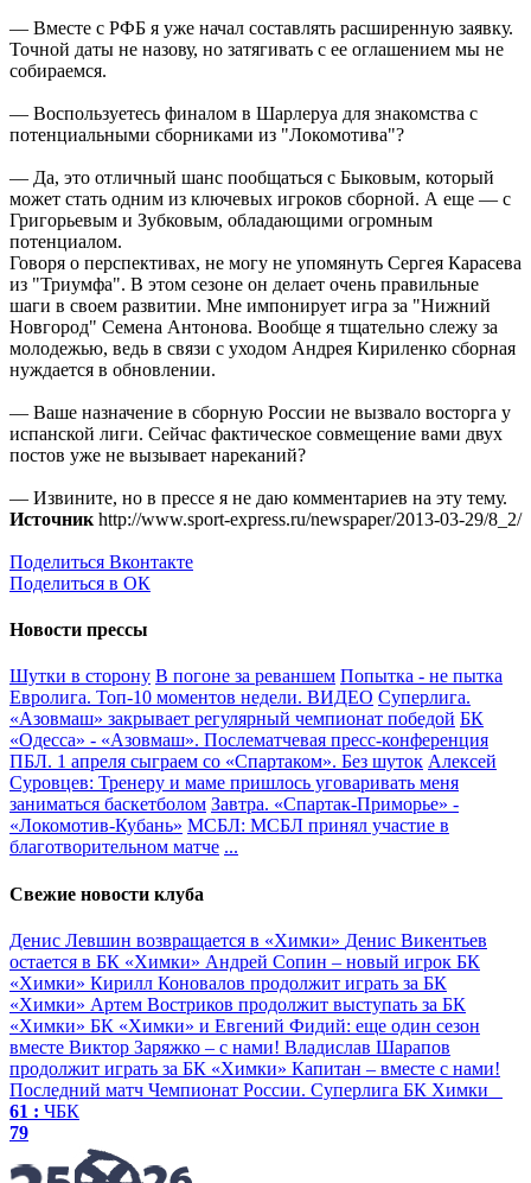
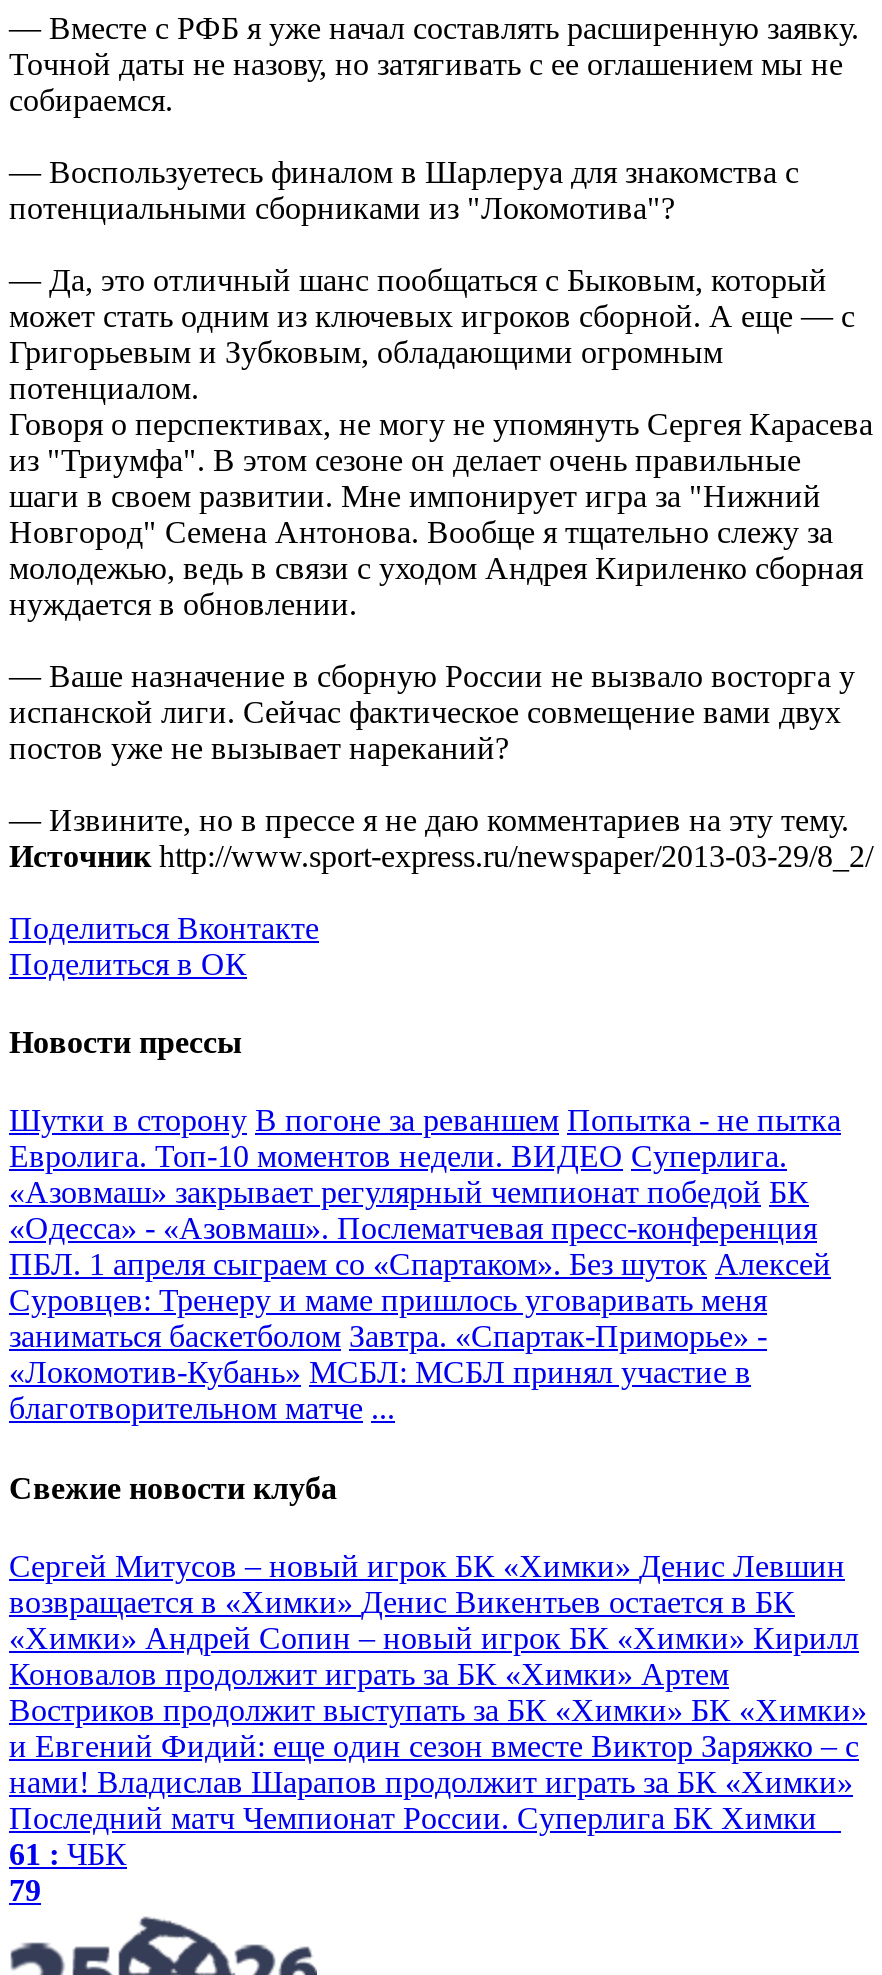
[9,930,500,1078] Денис Левшин возвращается в «Химки» Денис Викентьев | остается в БК «Химки» Андрей Сопин – новый игрок БК | «Химки» Кирилл Коновалов продолжит играть за БК | «Химки» Артем Востриков продолжит выступать за БК | «Химки» БК «Химки» и Евгений Фидий: еще один сезон | вместе Виктор Заряжко – c нами! Владислав Шарапов | продолжит играть за БК «Химки» Капитан – вместе с нами! -> [9,1549,867,1799] Сергей Митусов – новый игрок БК «Химки» Денис Левшин | возвращается в «Химки» Денис Викентьев остается в БК | «Химки» Андрей Сопин – новый игрок БК «Химки» Кирилл | Коновалов продолжит играть за БК «Химки» Артем | Востриков продолжит выступать за БК «Химки» БК «Химки» | и Евгений Фидий: еще один сезон вместе Виктор Заряжко – c | нами! Владислав Шарапов продолжит играть за БК «Химки»

